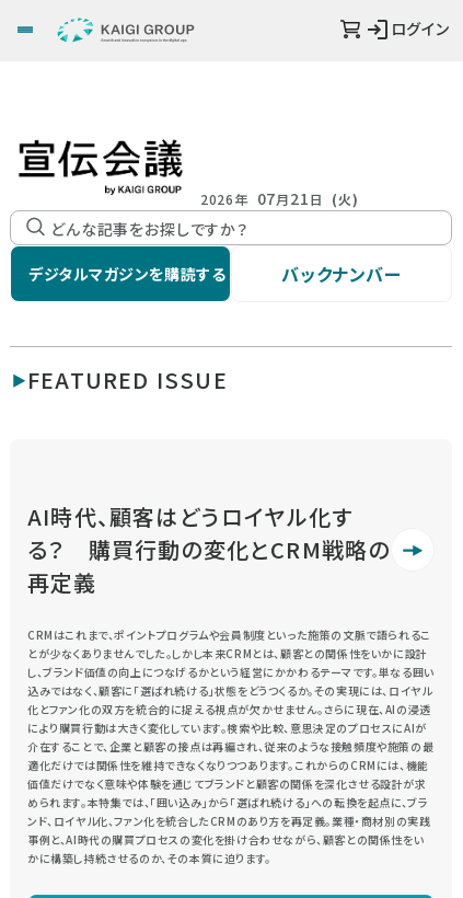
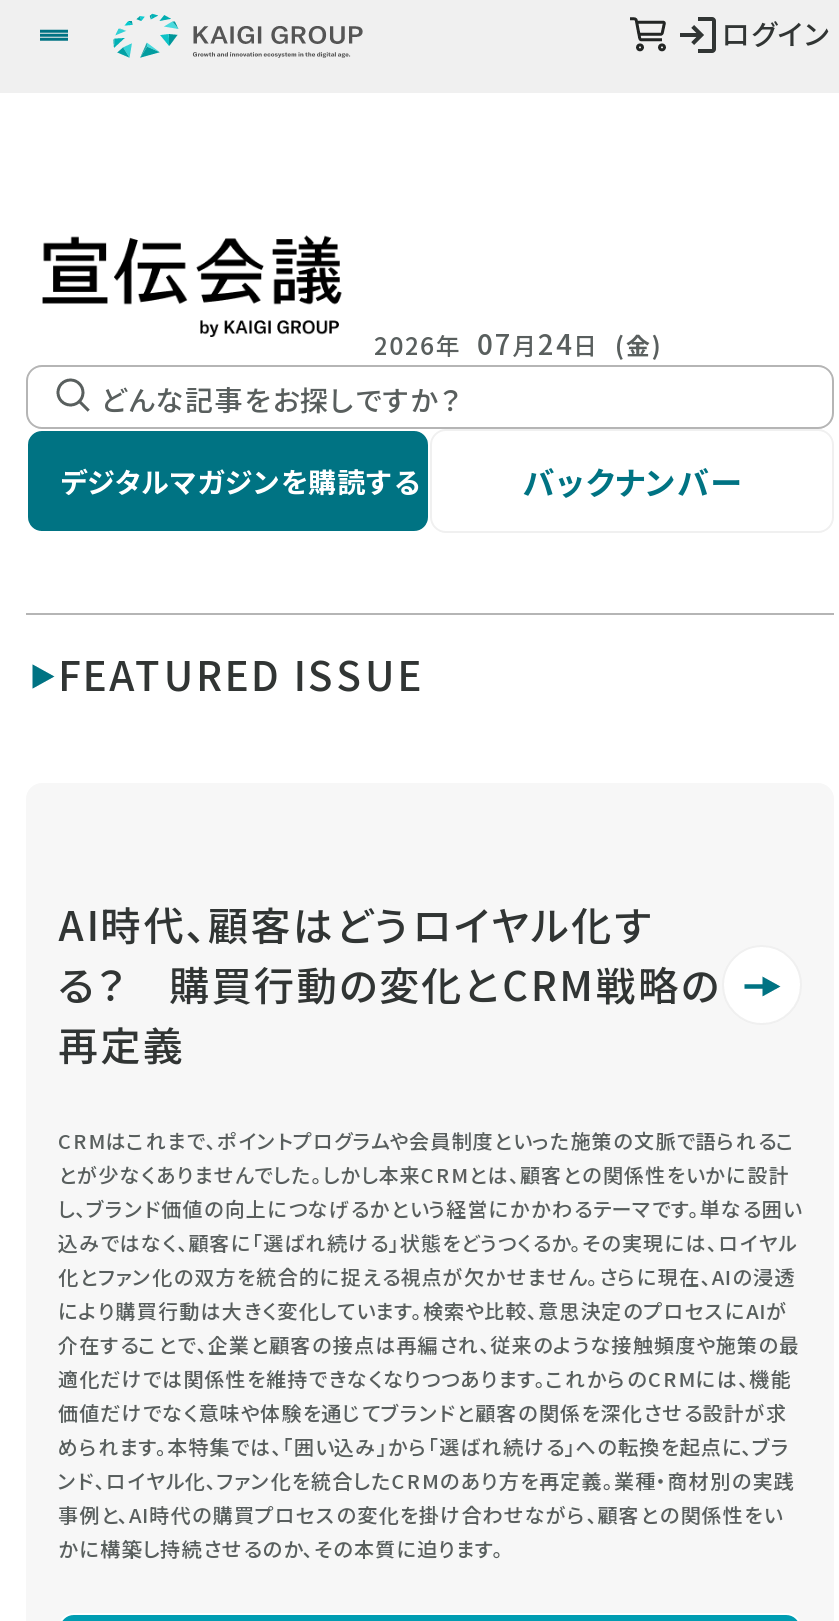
[200,187,359,209] 2026年 07月21日 (火) -> [374,323,663,363] 2026年 07月24日 (金)

